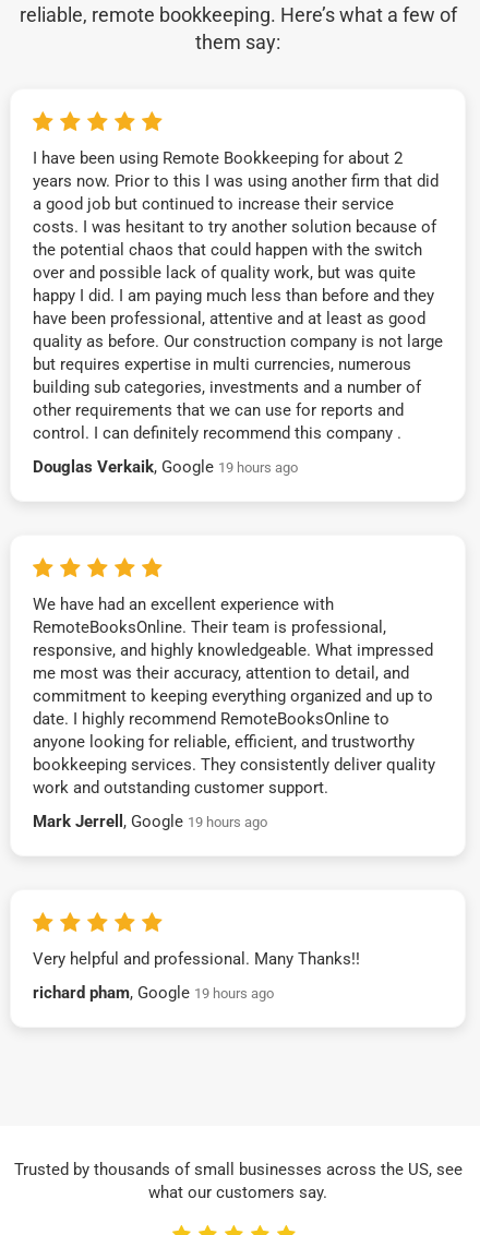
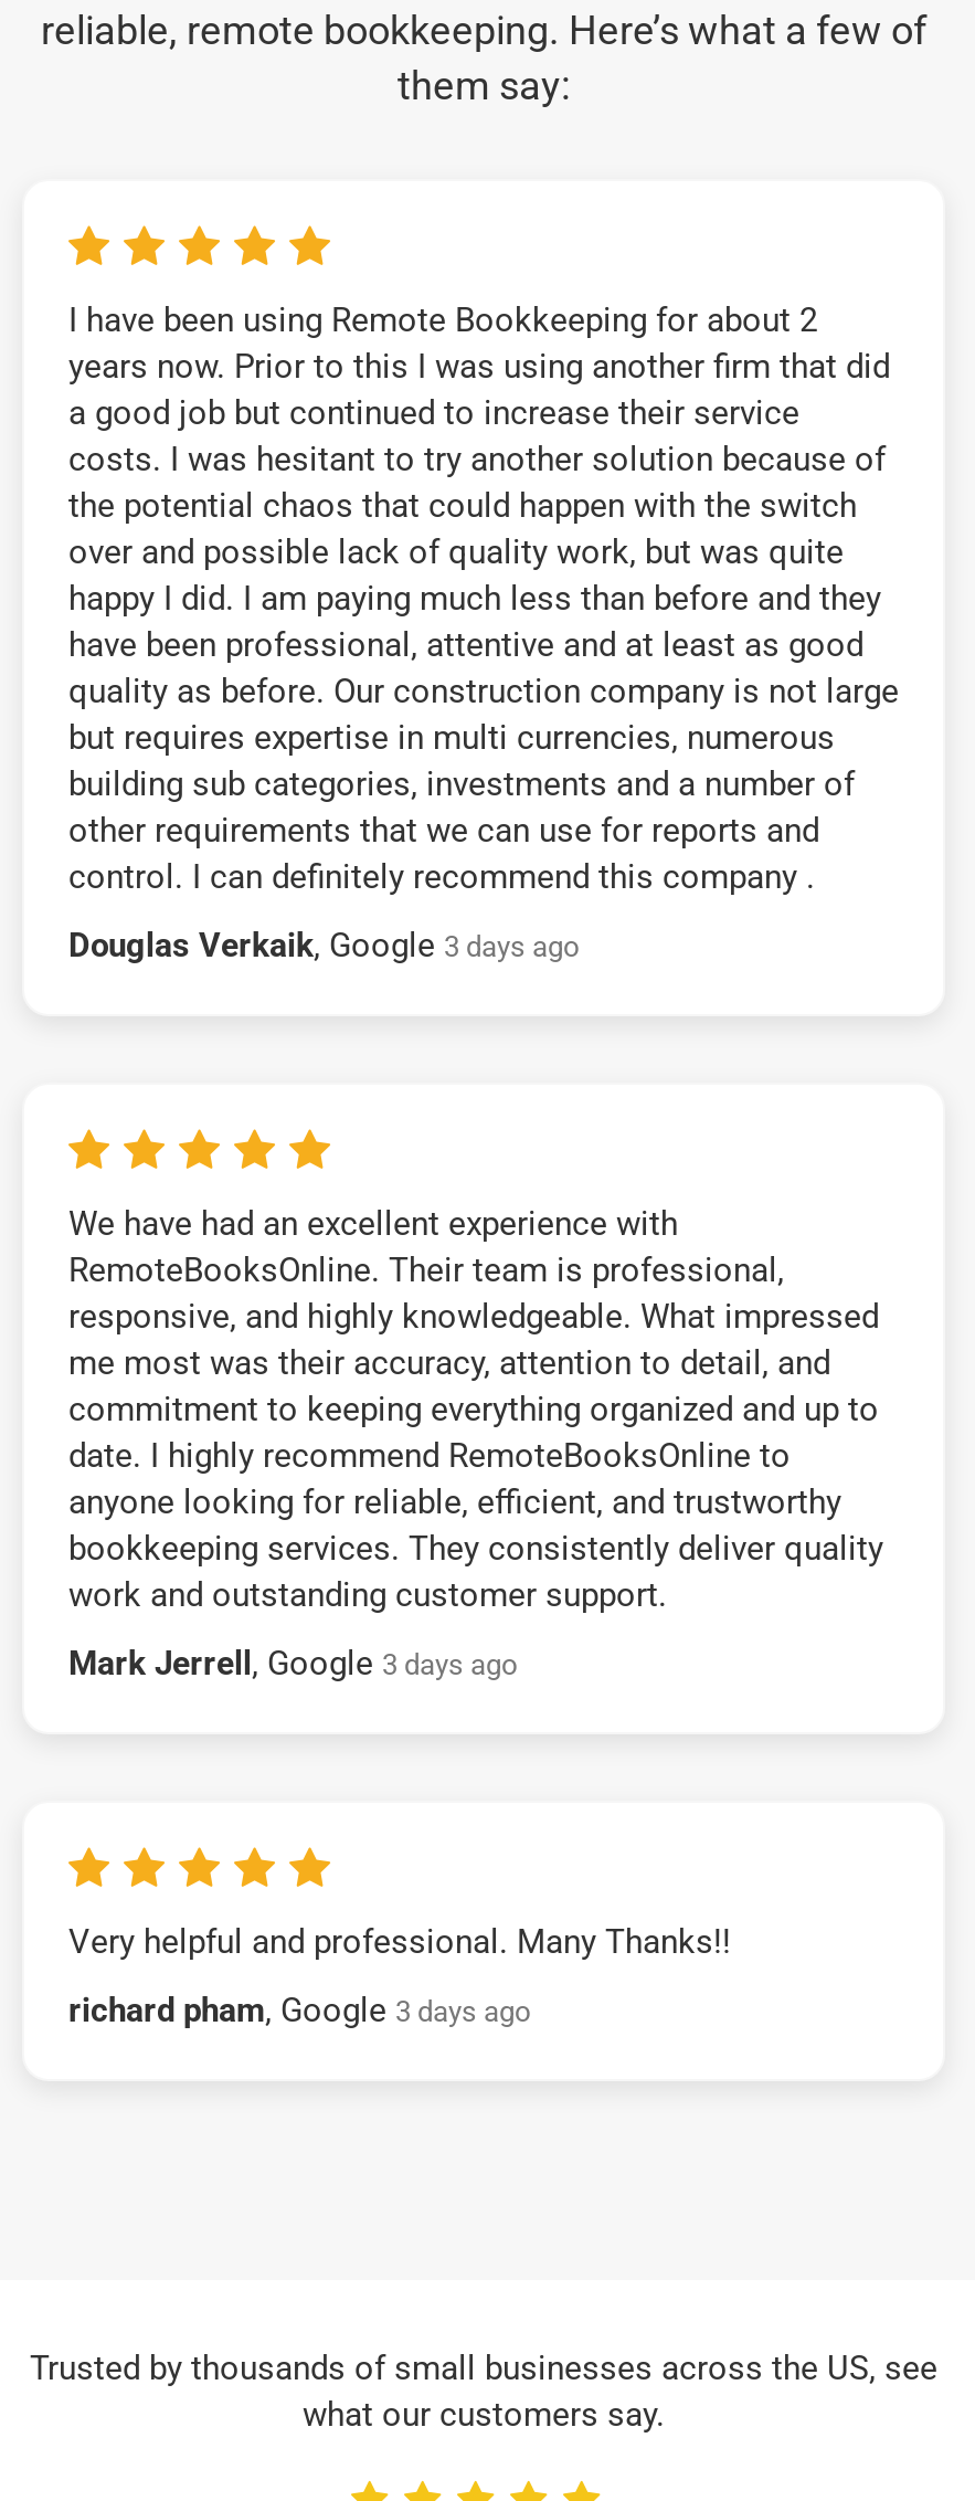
[33,457,298,476] Douglas Verkaik, Google 19 hours ago -> [68,925,579,964] Douglas Verkaik, Google 3 days ago
[33,811,267,831] Mark Jerrell, Google 19 hours ago -> [68,1643,517,1682] Mark Jerrell, Google 3 days ago
[33,982,274,1002] richard pham, Google 19 hours ago -> [68,1990,530,2029] richard pham, Google 3 days ago

